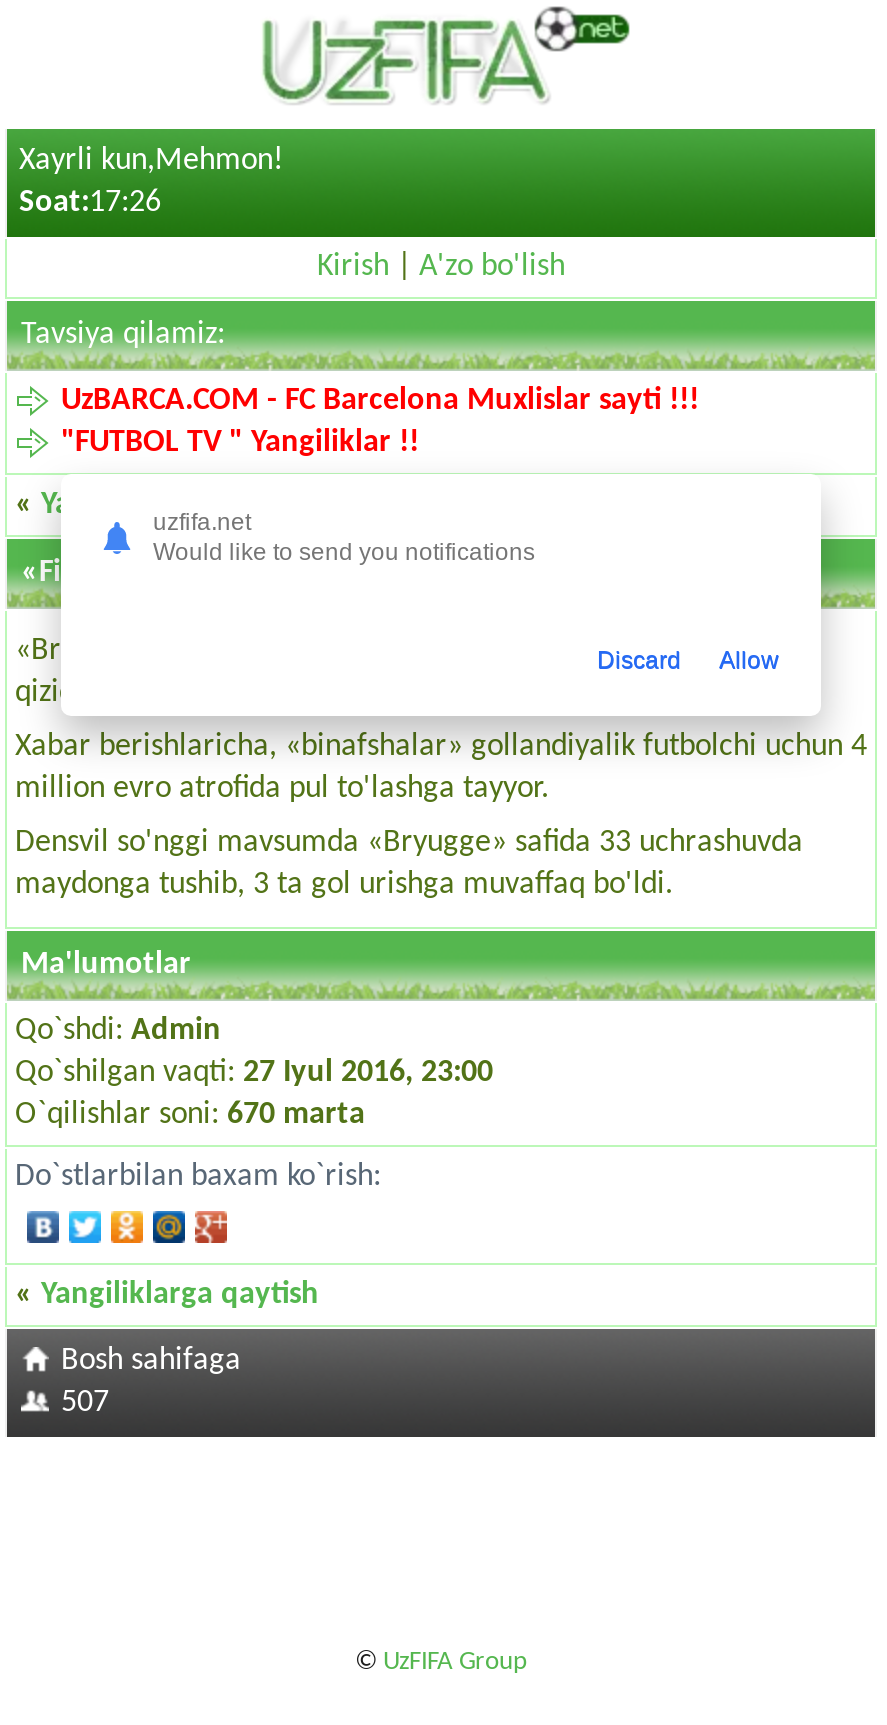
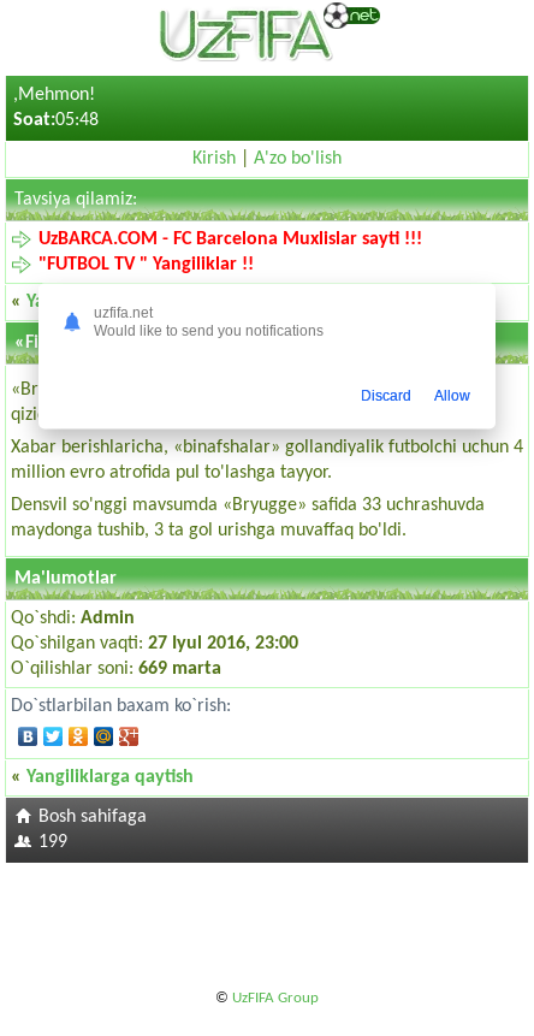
[19,145,283,219] Xayrli kun,Mehmon! | Soat:17:26 -> [13,85,99,130] ,Mehmon! | Soat:05:48
[15,1099,365,1131] O`qilishlar soni: 670 marta -> [11,659,221,679] O`qilishlar soni: 669 marta
[61,1387,109,1419] 507 -> [38,833,67,852] 199

